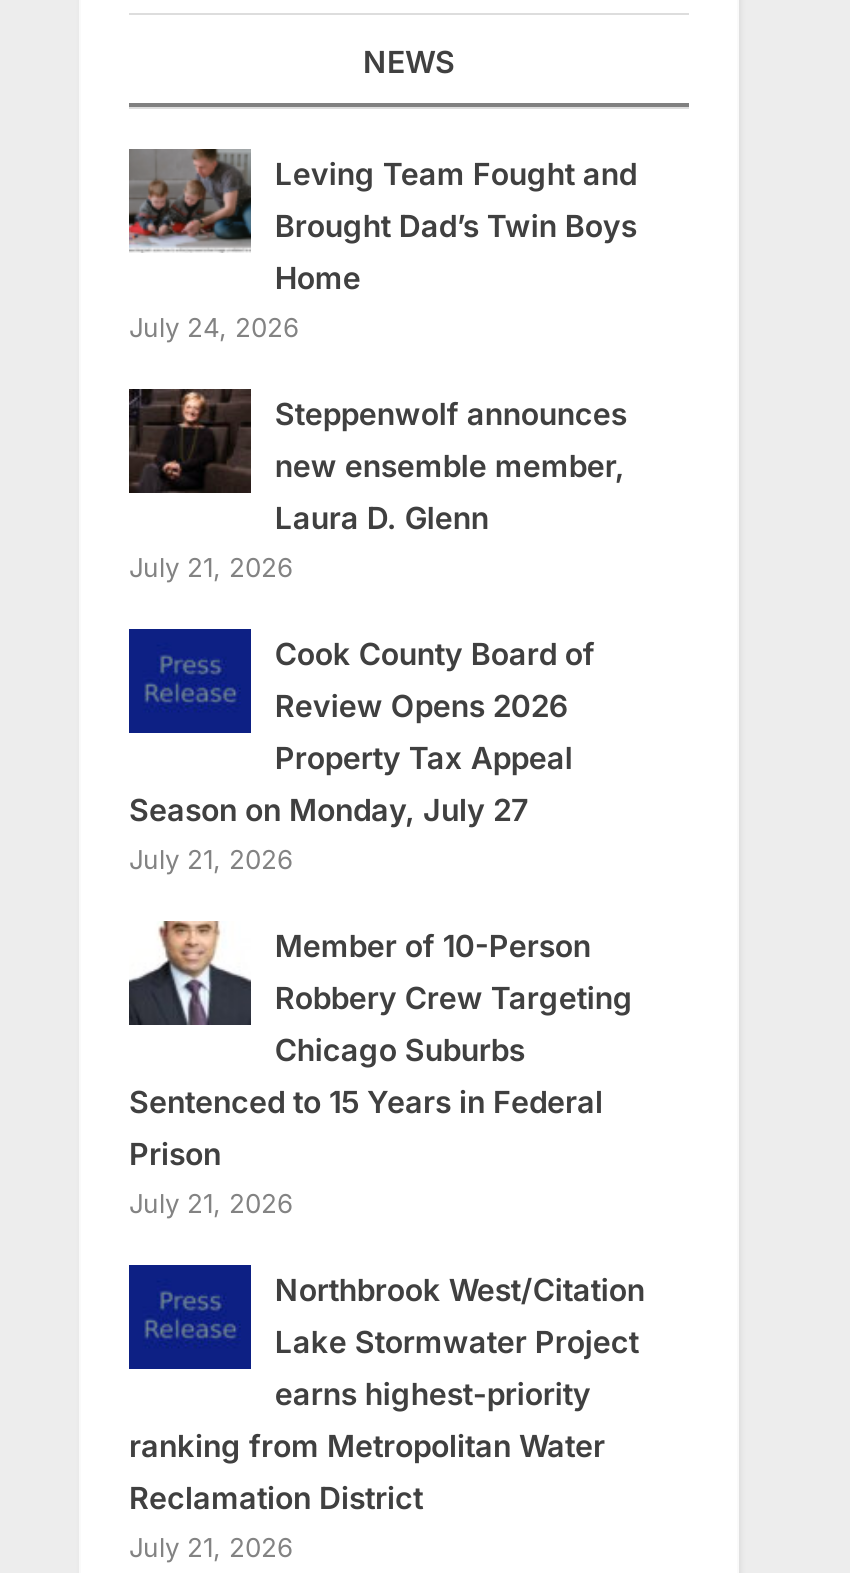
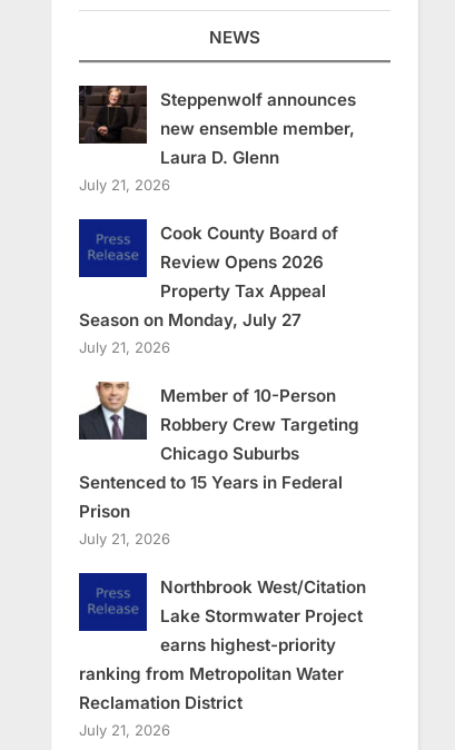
[127,148,637,343] [image] | Leving Team Fought and | Brought Dad’s Twin Boys | Home | July 24, 2026 -> none

